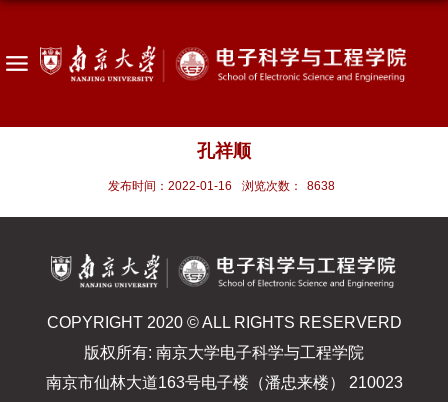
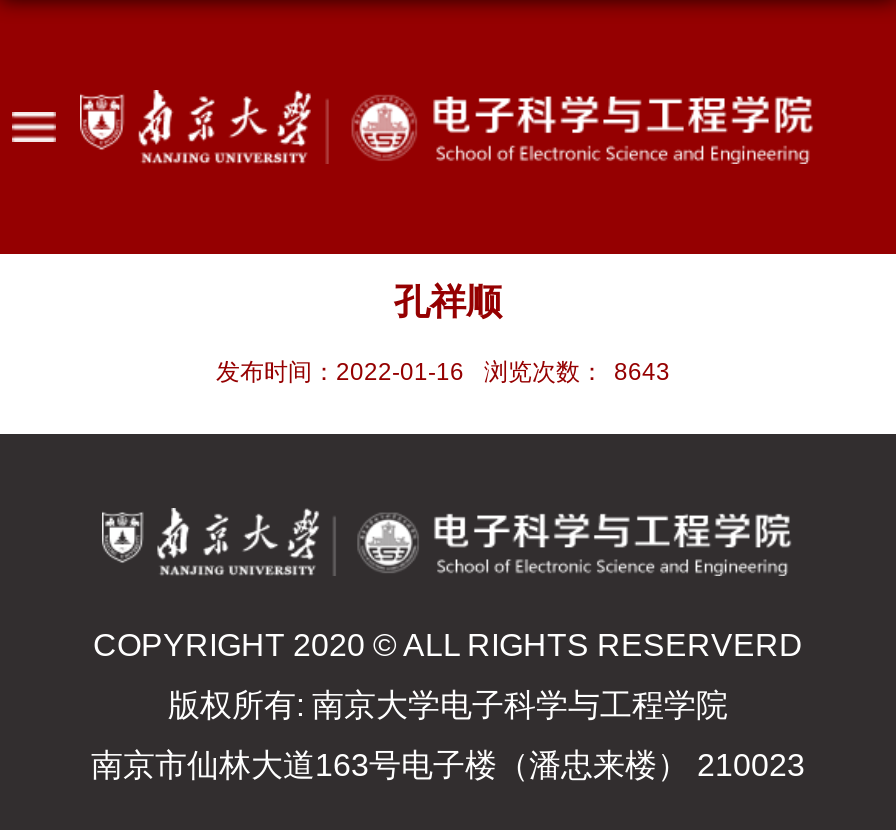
[108,179,335,193] 发布时间：2022-01-16 浏览次数： 8638 -> [216,357,670,385] 发布时间：2022-01-16 浏览次数： 8643

